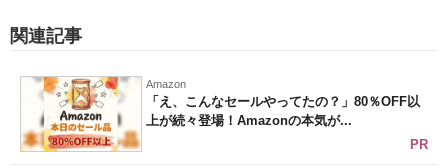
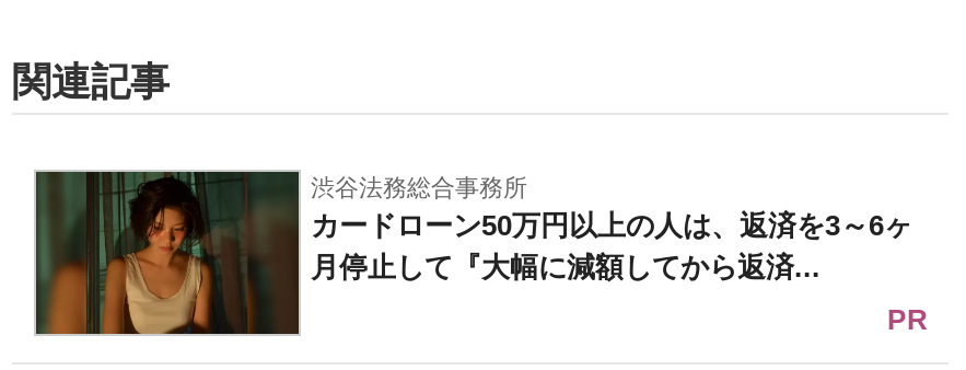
[21,76,420,152] [image] | Amazon | 「え、こんなセールやってたの？」80％OFF以 | 上が続々登場！Amazonの本気が... -> [34,170,912,336] [image] | 渋谷法務総合事務所 | カードローン50万円以上の人は、返済を3～6ヶ | 月停止して『大幅に減額してから返済...

